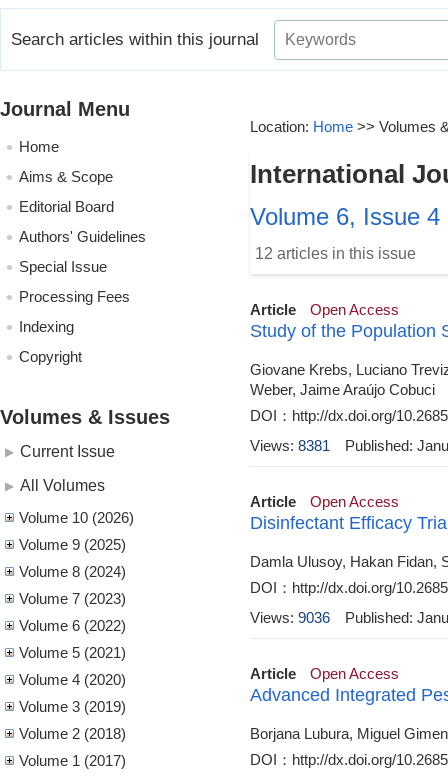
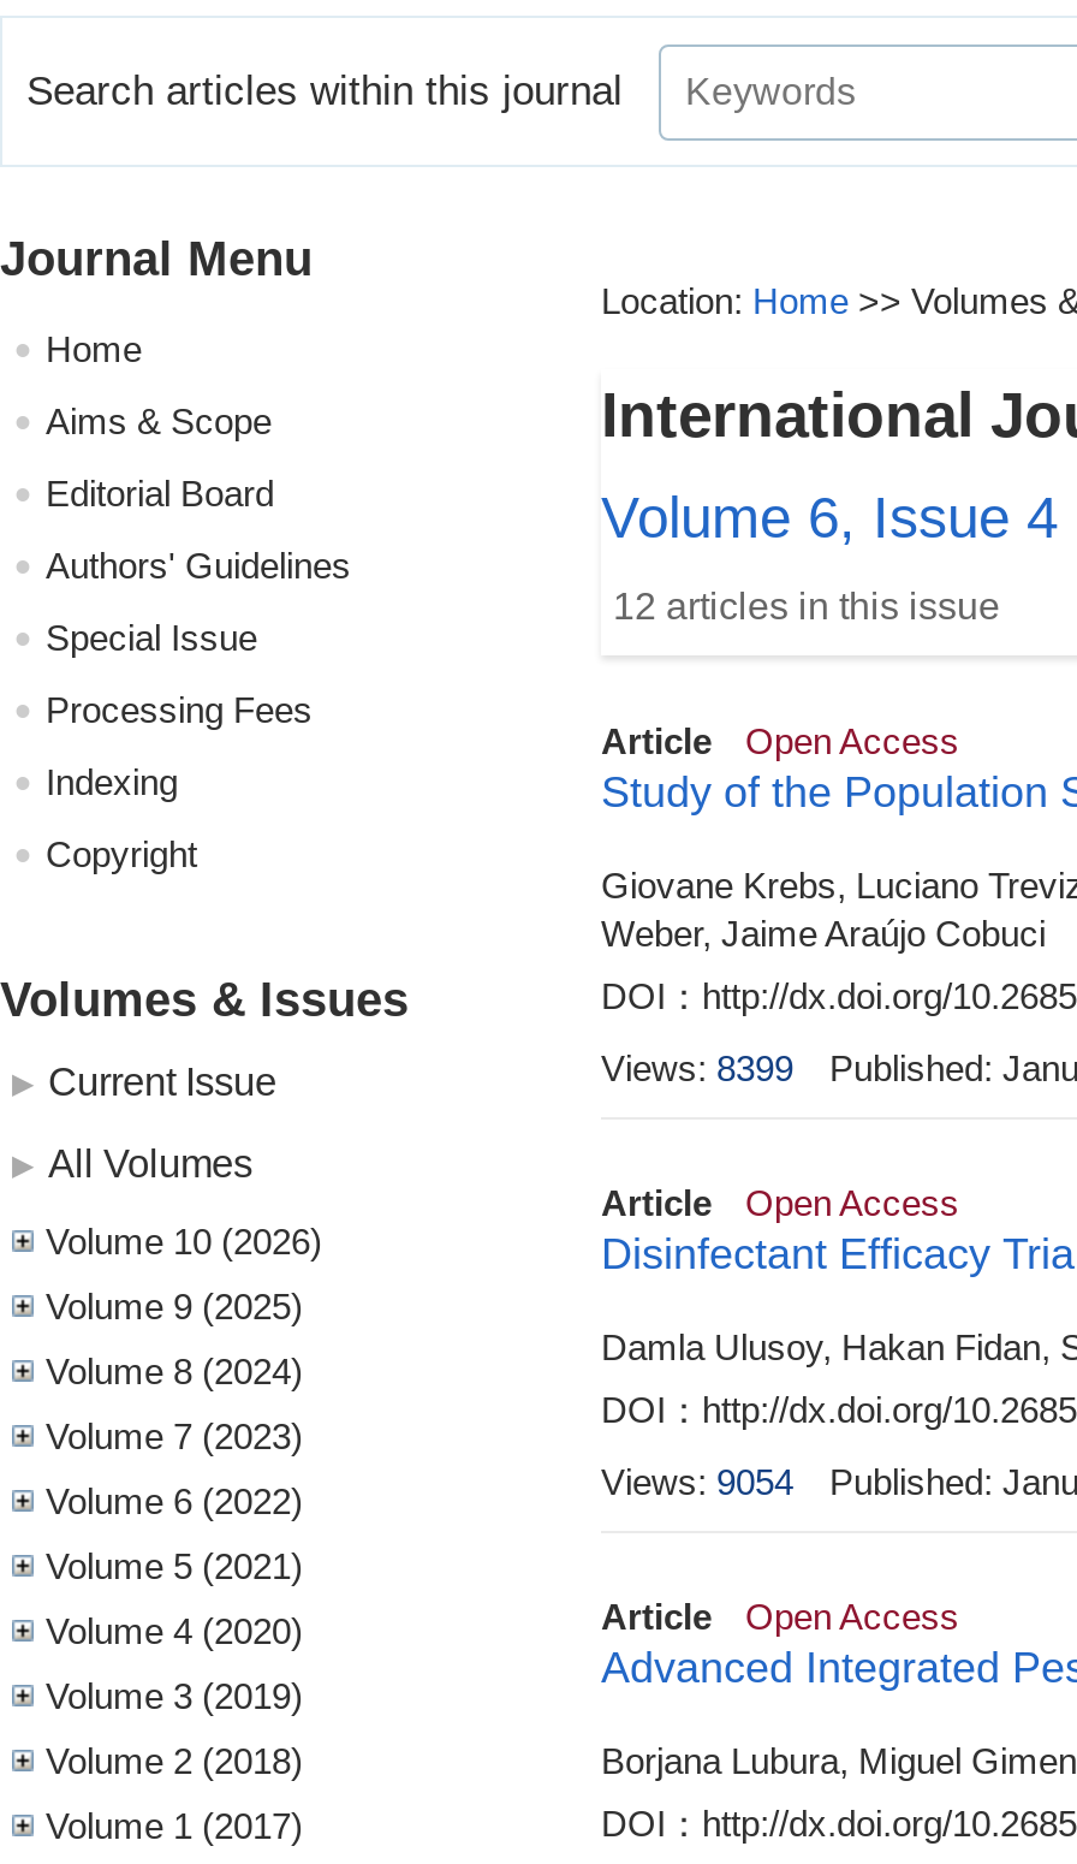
[250,437,330,454] Views: 8381 -> [601,1047,793,1088] Views: 8399
[250,609,330,626] Views: 9036 -> [601,1461,793,1502] Views: 9054

